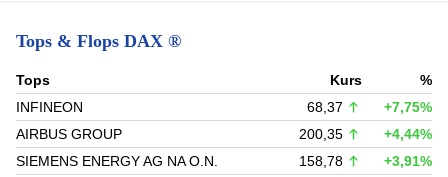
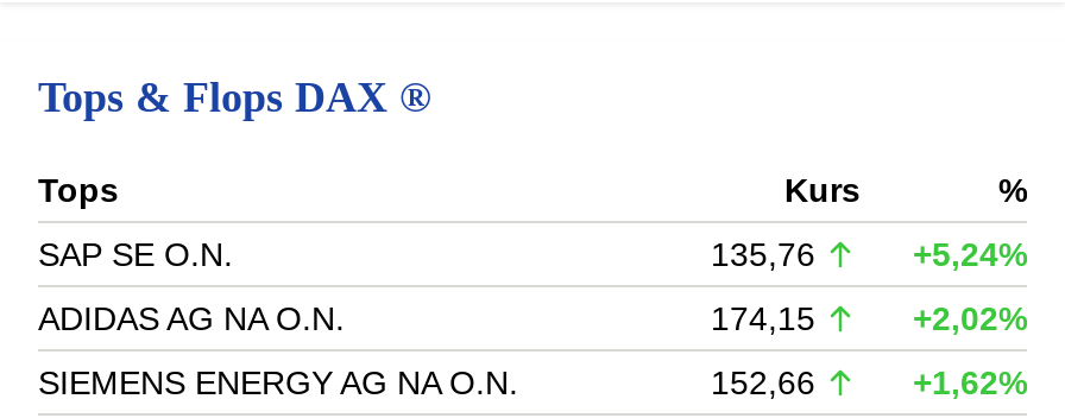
[16,99,432,115] INFINEON | 68,37 | +7,75% -> [38,235,1027,273] SAP SE O.N. | 135,76 | +5,24%
[16,126,432,142] AIRBUS GROUP | 200,35 | +4,44% -> [38,299,1027,337] ADIDAS AG NA O.N. | 174,15 | +2,02%
[299,153,432,169] 158,78 | +3,91% -> [711,363,1027,401] 152,66 | +1,62%

